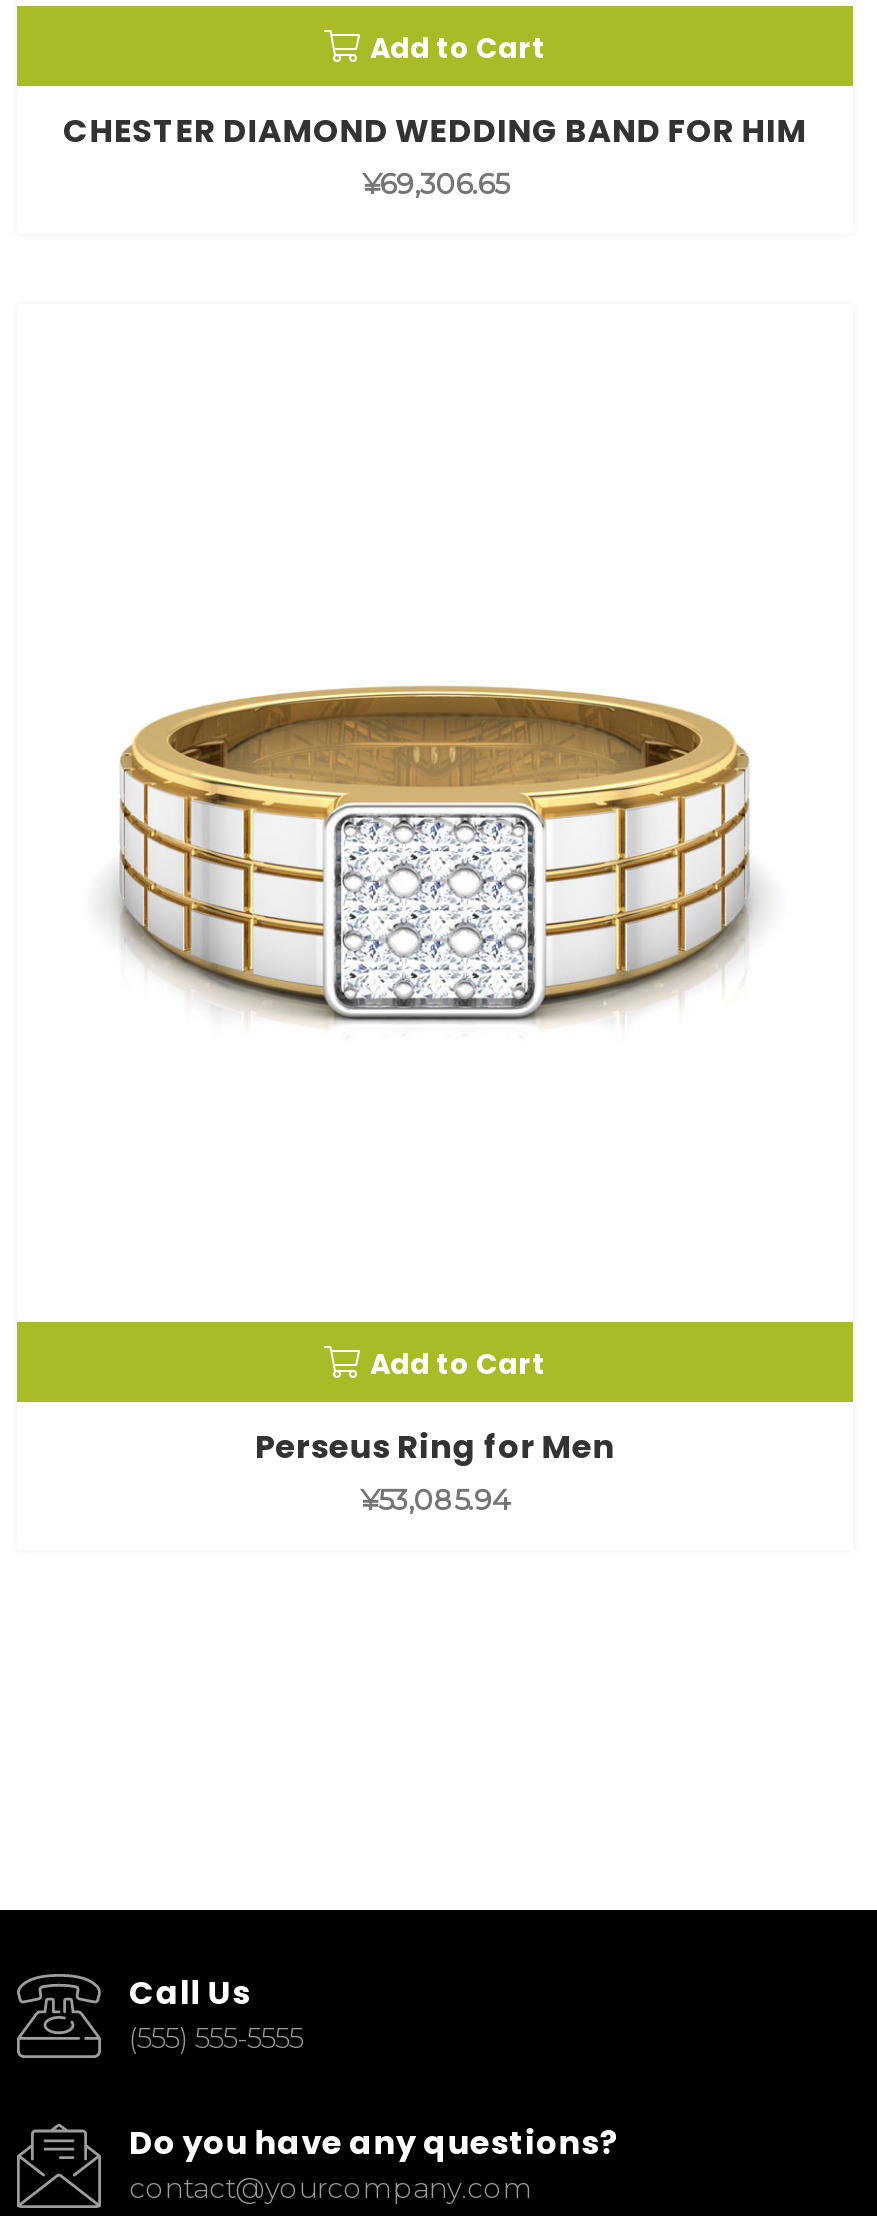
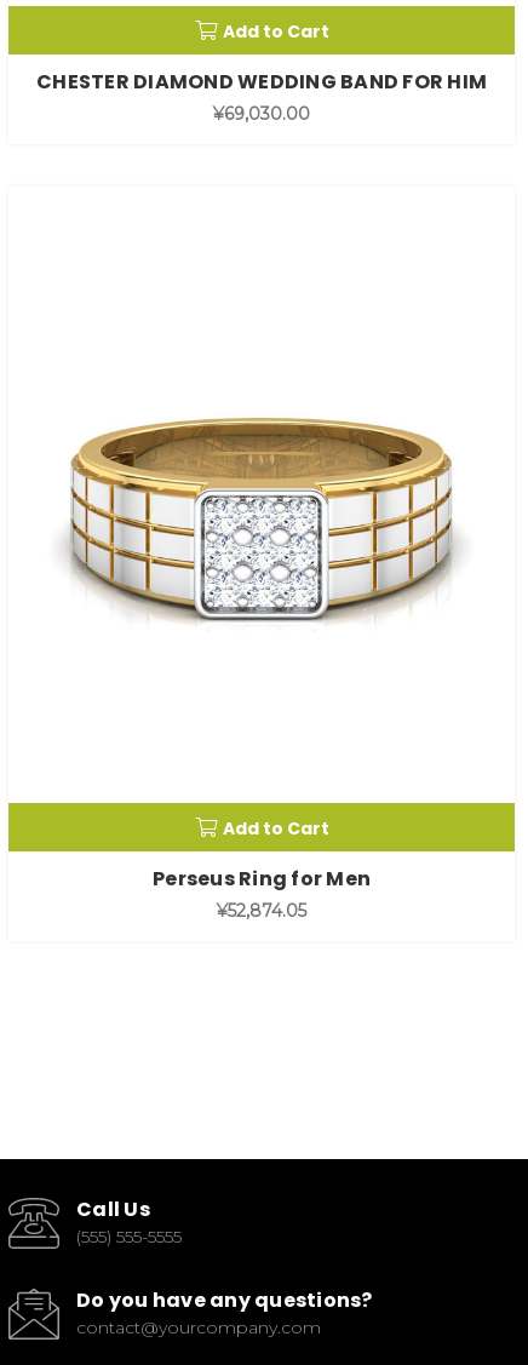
[362,165,508,201] ¥69,306.65 -> [213,102,310,124] ¥69,030.00
[360,1481,510,1517] ¥53,085.94 -> [217,899,306,921] ¥52,874.05

